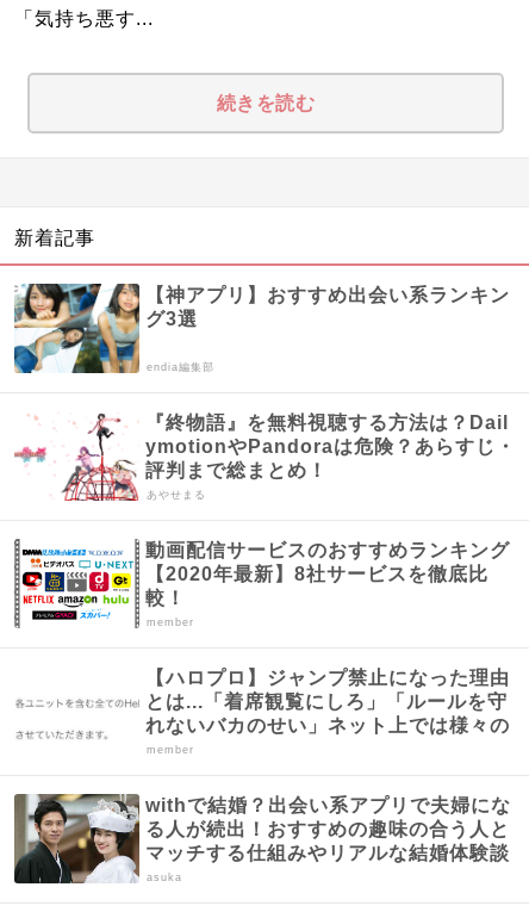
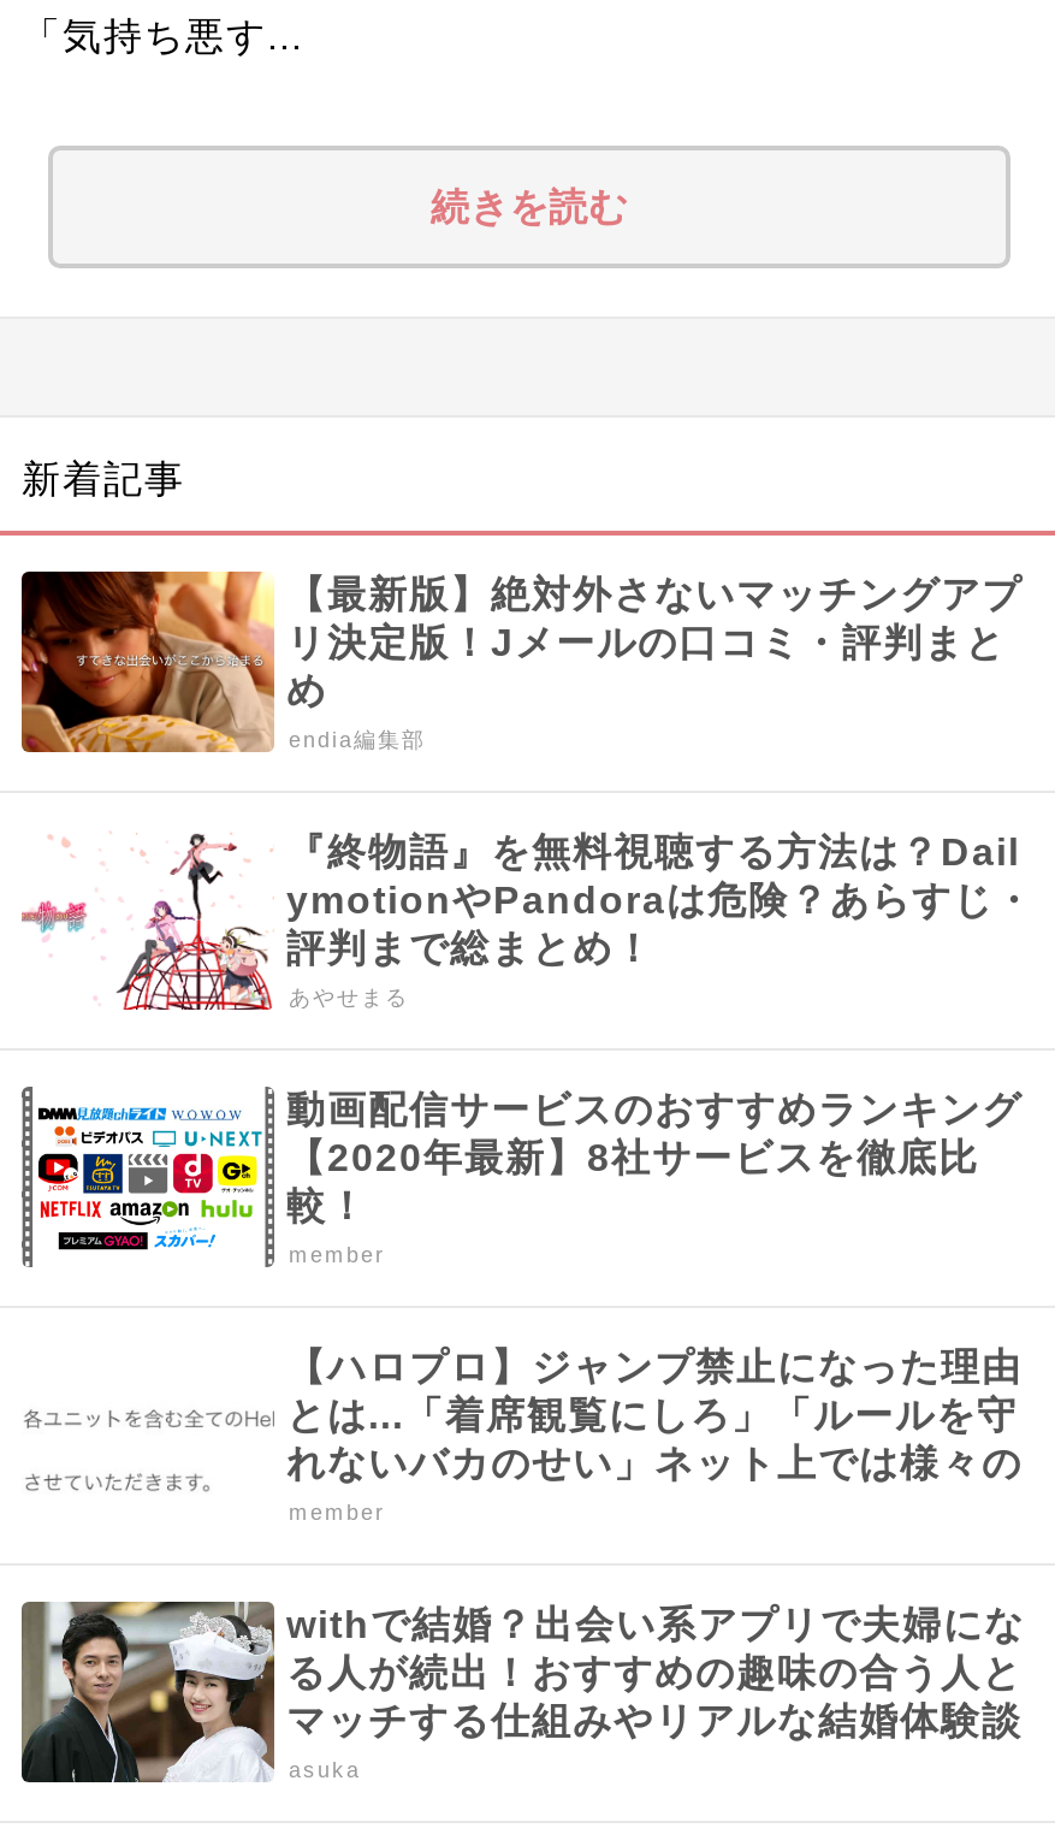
[13,283,510,374] [image] | 【神アプリ】おすすめ出会い系ランキン | グ3選 -> [19,569,1023,755] [image] | 【最新版】絶対外さないマッチングアプ | リ決定版！Jメールの口コミ・評判まと | め

